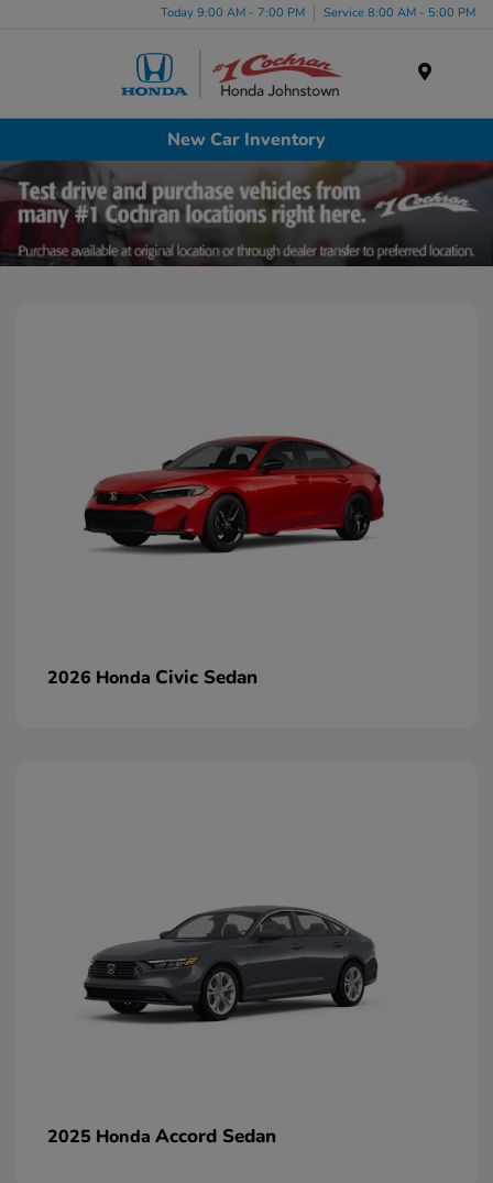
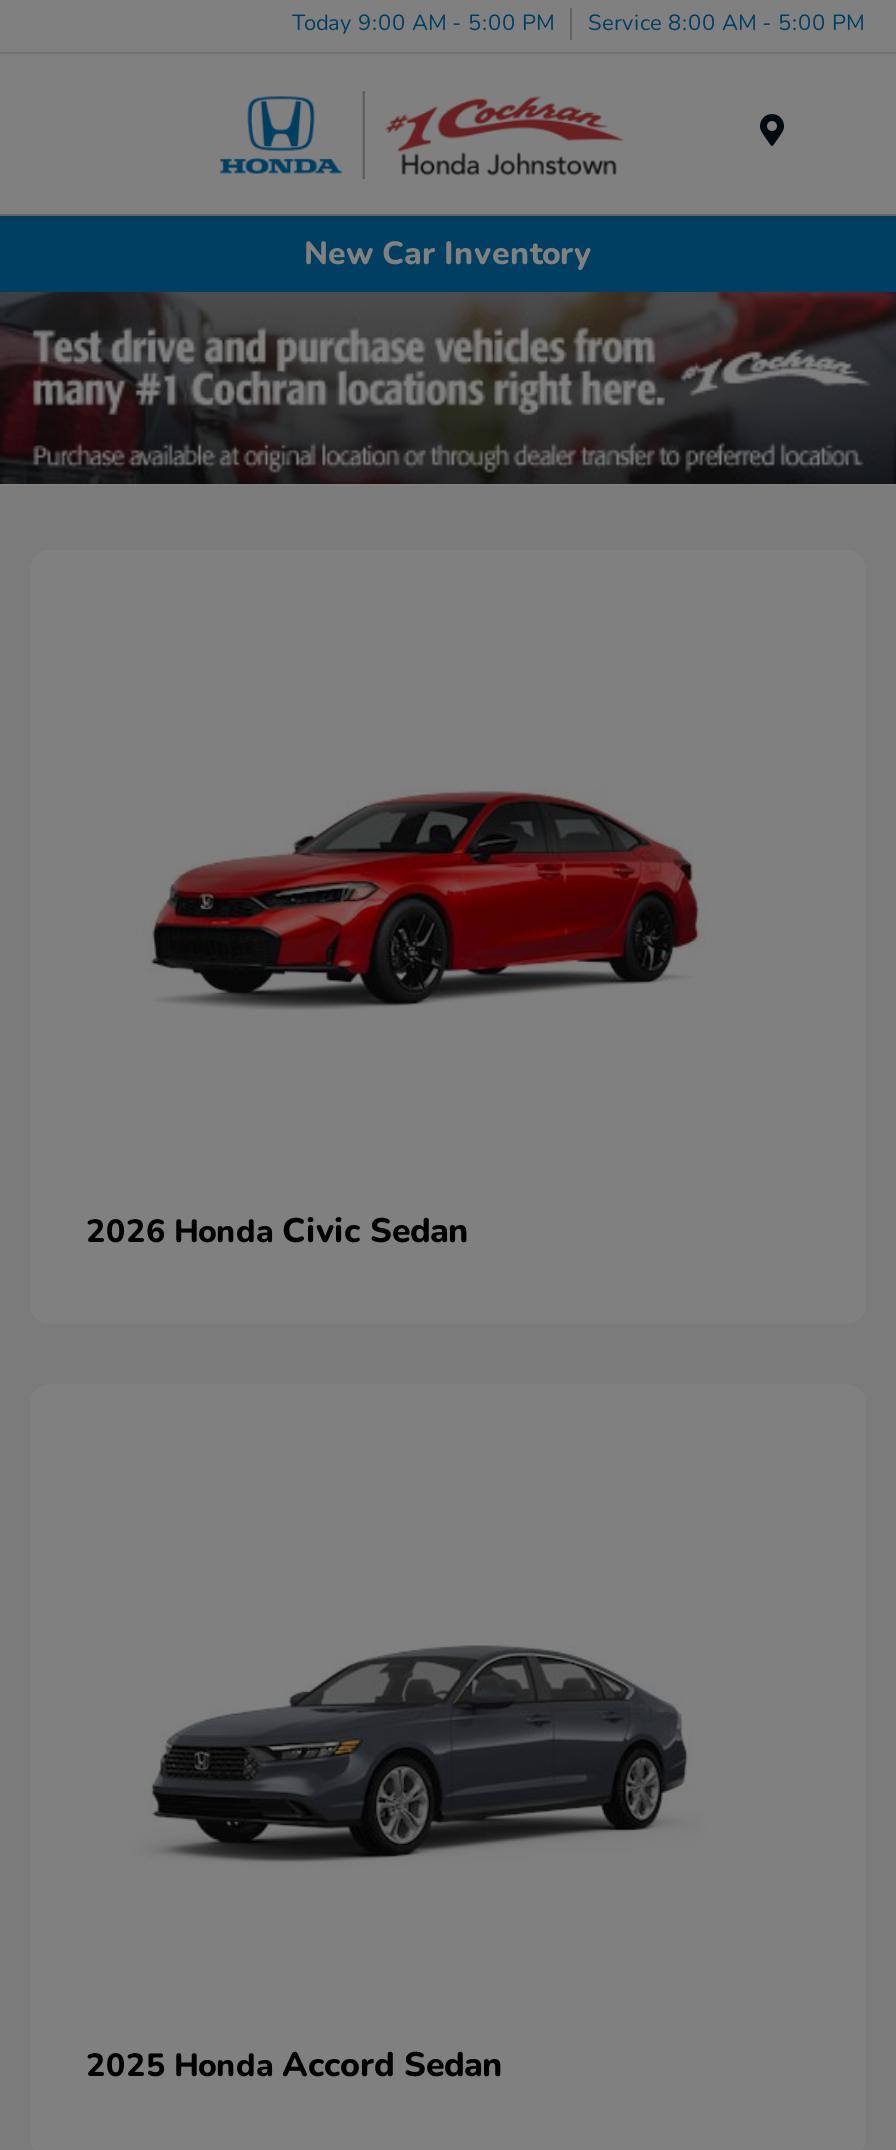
[161,4,475,20] Today 9:00 AM - 7:00 PM Service 8:00 AM - 5:00 PM -> [292,7,864,37] Today 9:00 AM - 5:00 PM Service 8:00 AM - 5:00 PM

